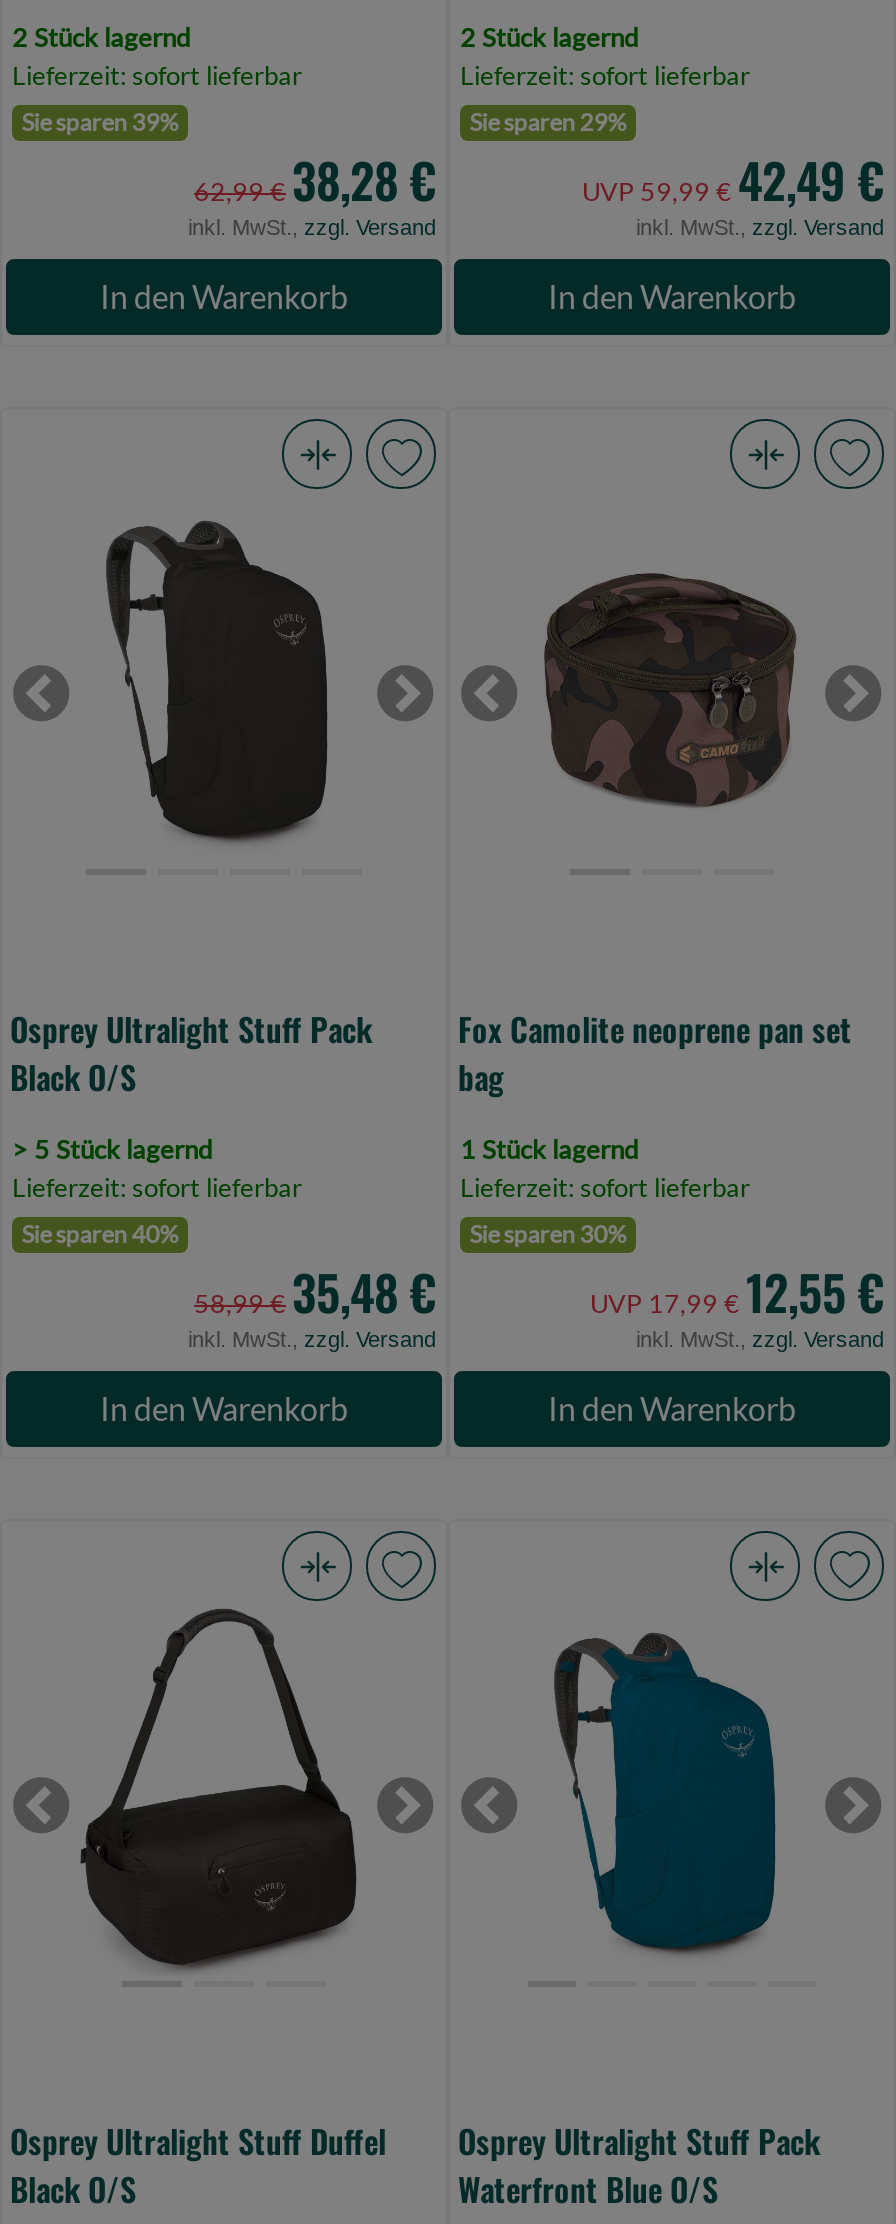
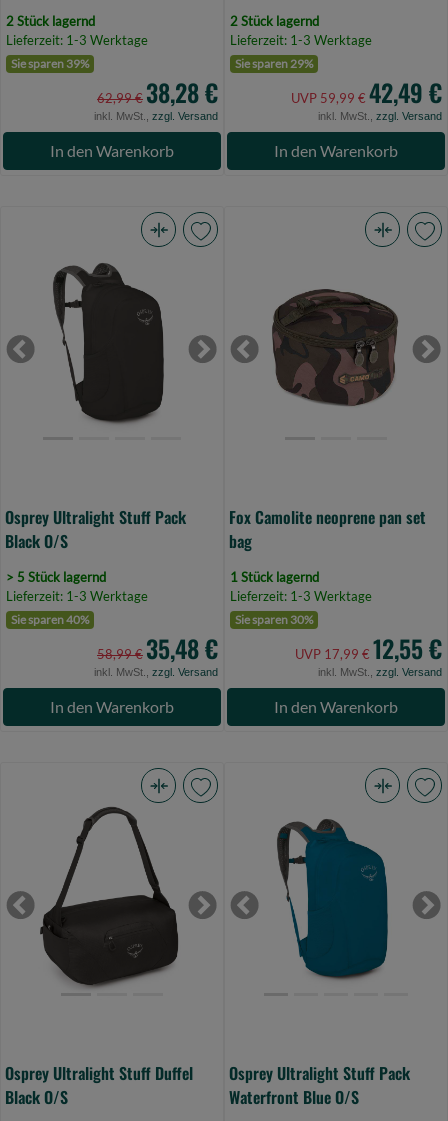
[12,59,302,91] Lieferzeit: sofort lieferbar -> [6,32,148,48] Lieferzeit: 1-3 Werktage
[460,59,750,91] Lieferzeit: sofort lieferbar -> [230,32,372,48] Lieferzeit: 1-3 Werktage
[12,1171,302,1203] Lieferzeit: sofort lieferbar -> [6,588,148,604] Lieferzeit: 1-3 Werktage
[460,1171,750,1203] Lieferzeit: sofort lieferbar -> [230,588,372,604] Lieferzeit: 1-3 Werktage

